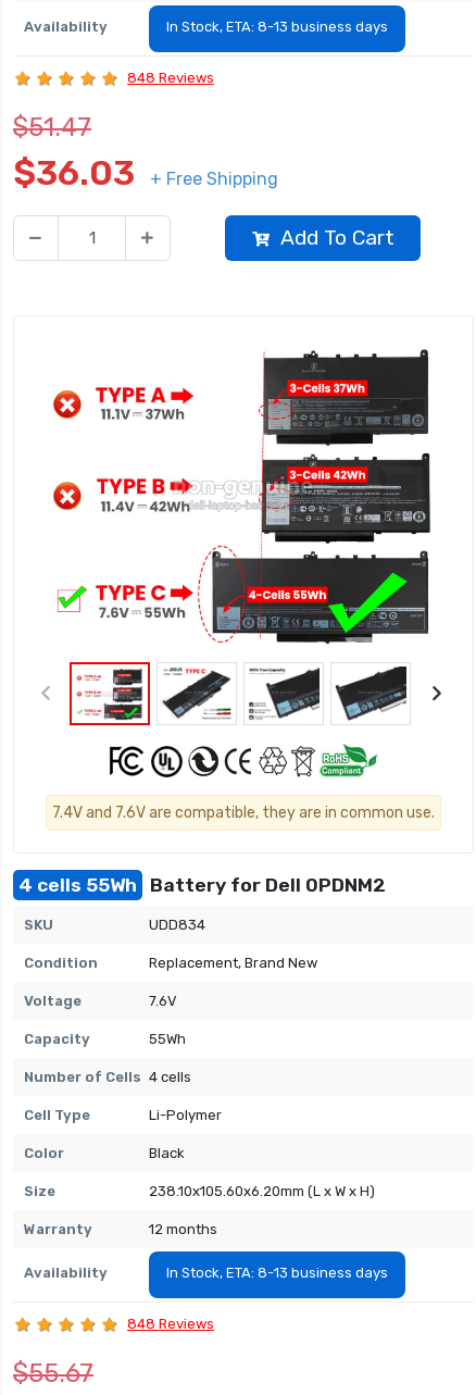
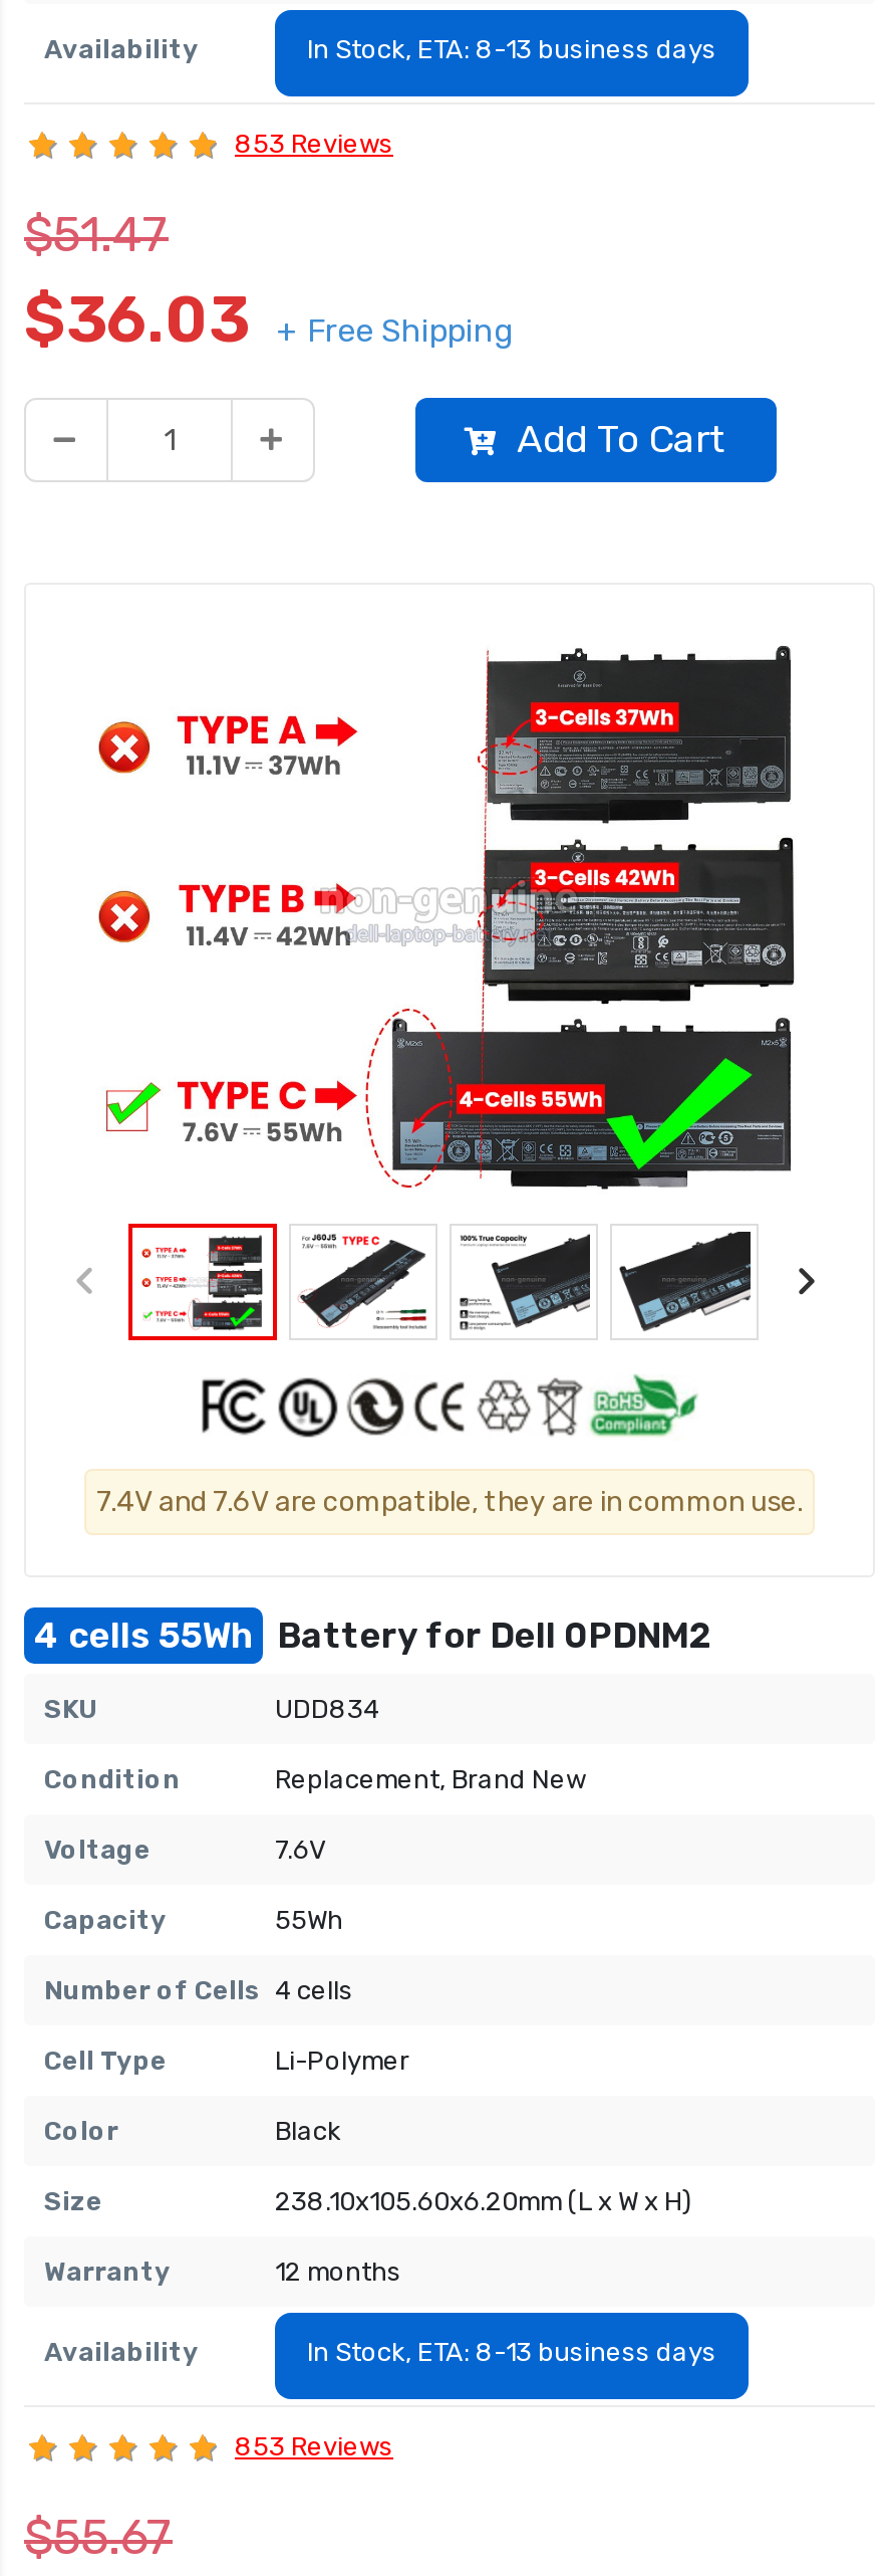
[127,70,214,86] 848 Reviews -> [235,129,393,159] 853 Reviews
[127,1315,214,1332] 848 Reviews -> [235,2431,393,2461] 853 Reviews

